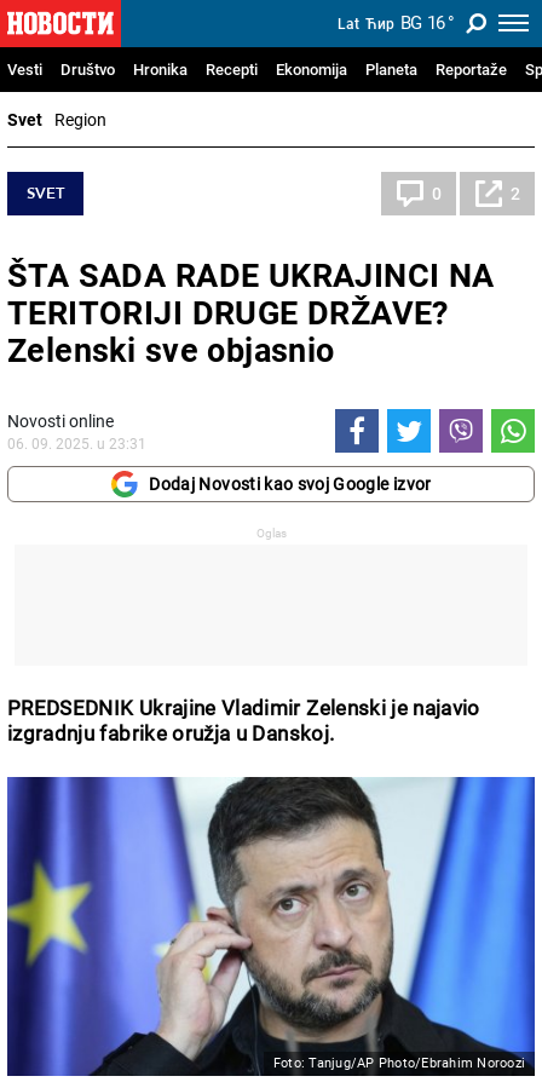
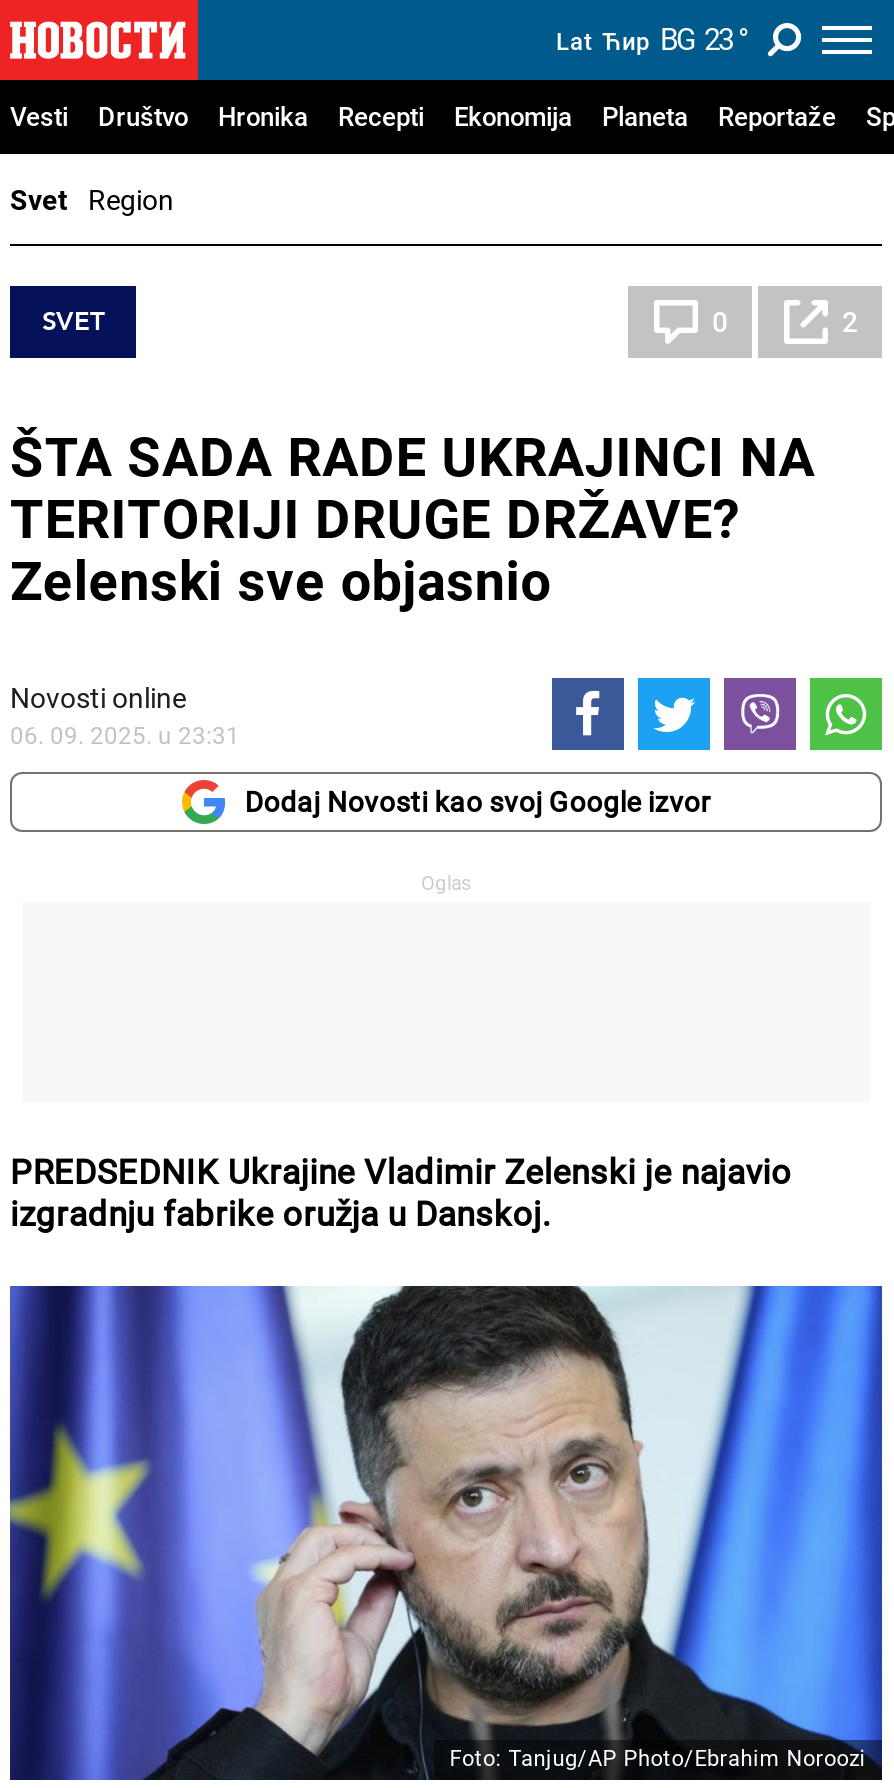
[338,12,454,34] Lat Ћир BG 16 ° -> [556,22,748,58] Lat Ћир BG 23 °

